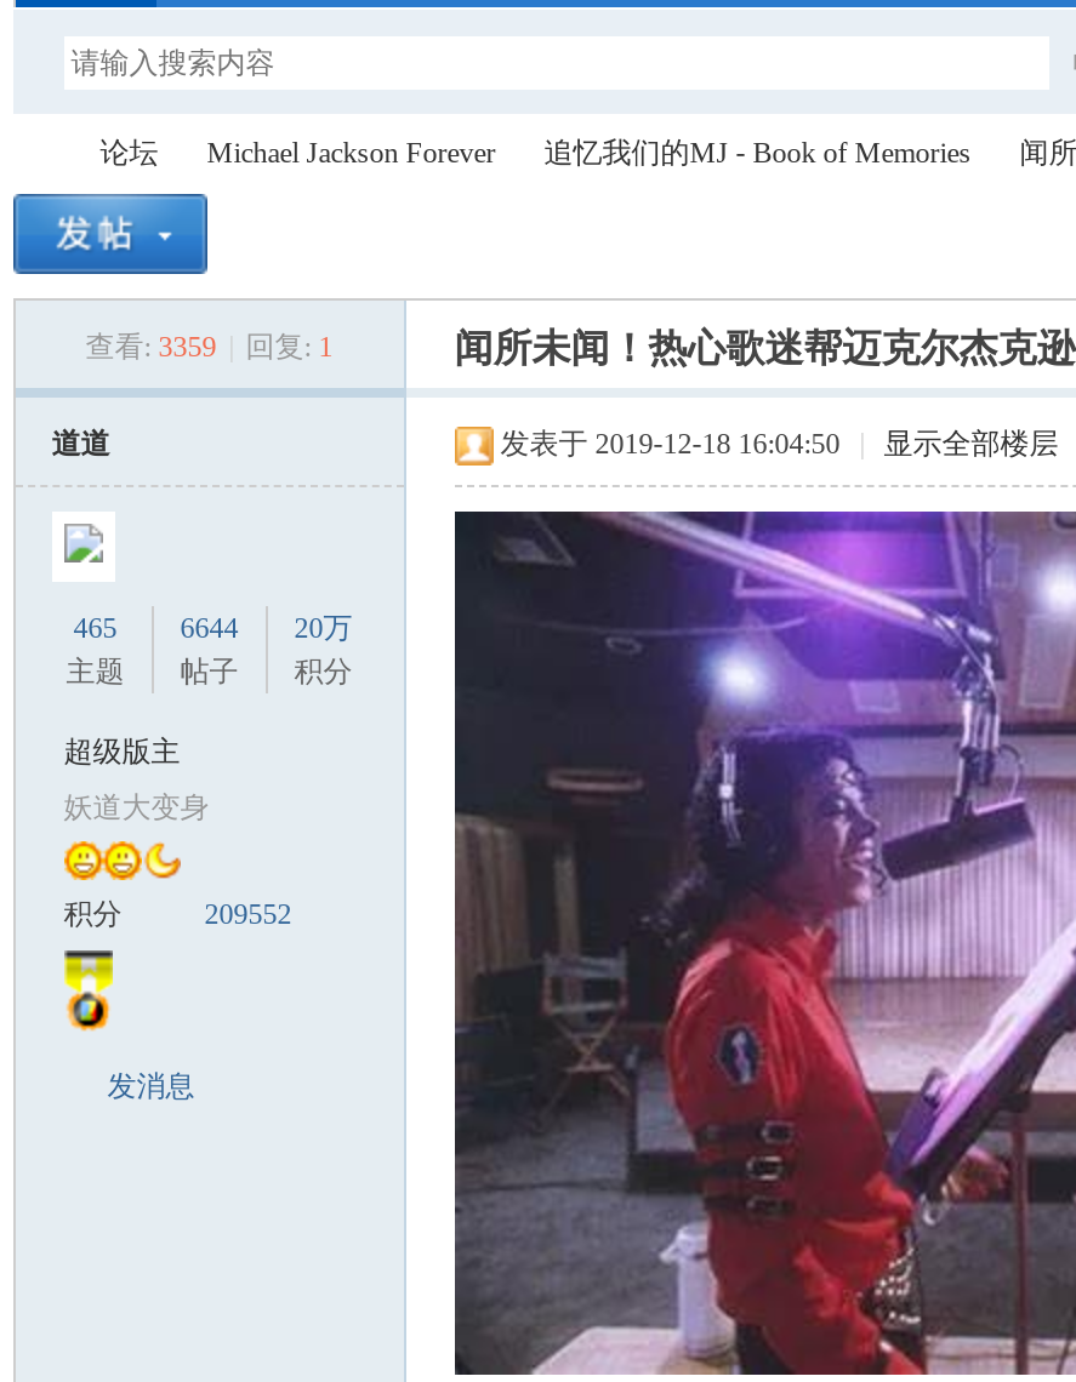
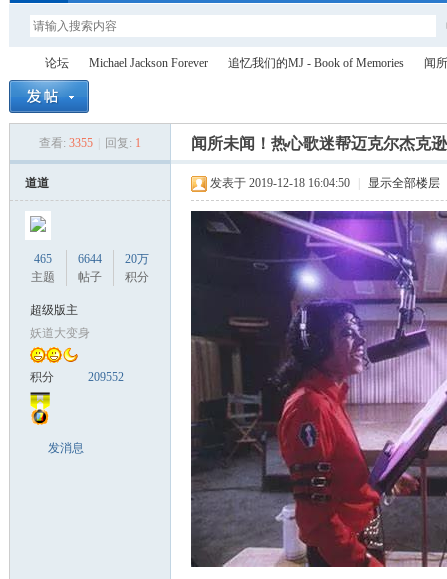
[86,330,217,364] 查看: 3359 -> [39,136,93,150] 查看: 3355

